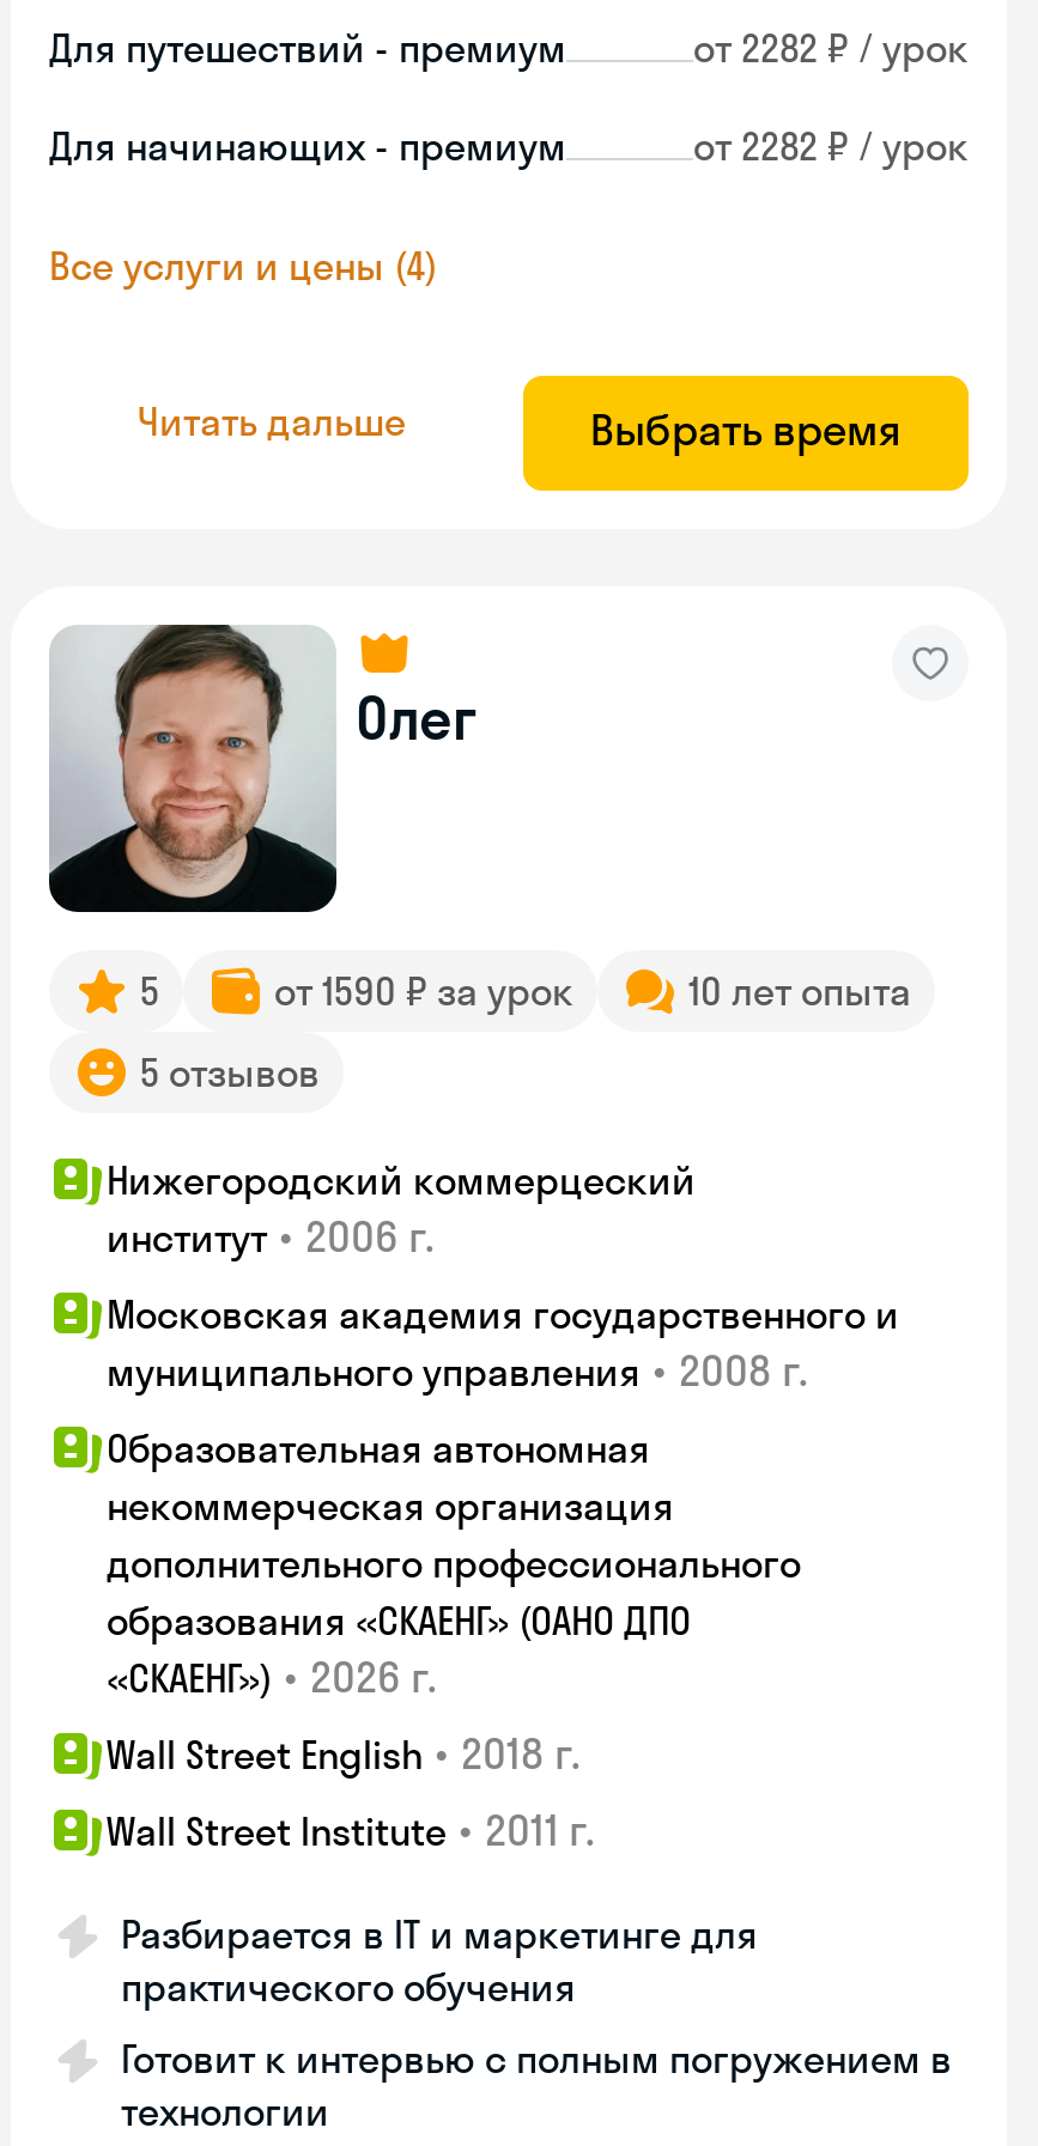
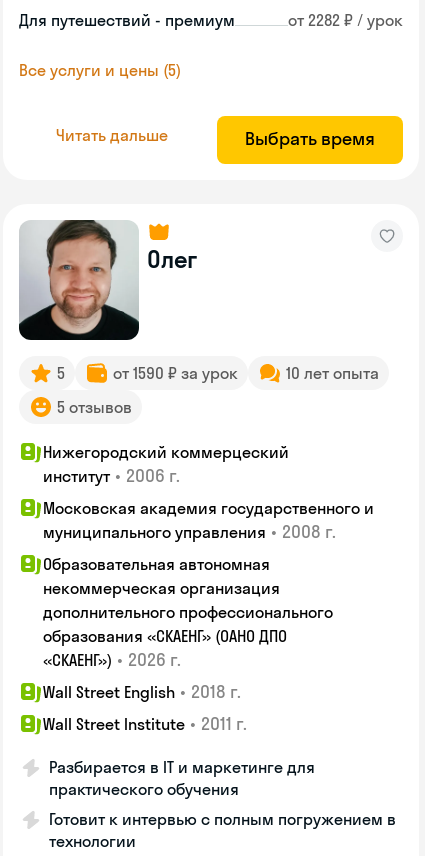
[49,122,969,290] Для начинающих - премиум | от 2282 ₽ / урок | Все услуги и цены (4) -> [19,60,181,80] Все услуги и цены (5)

